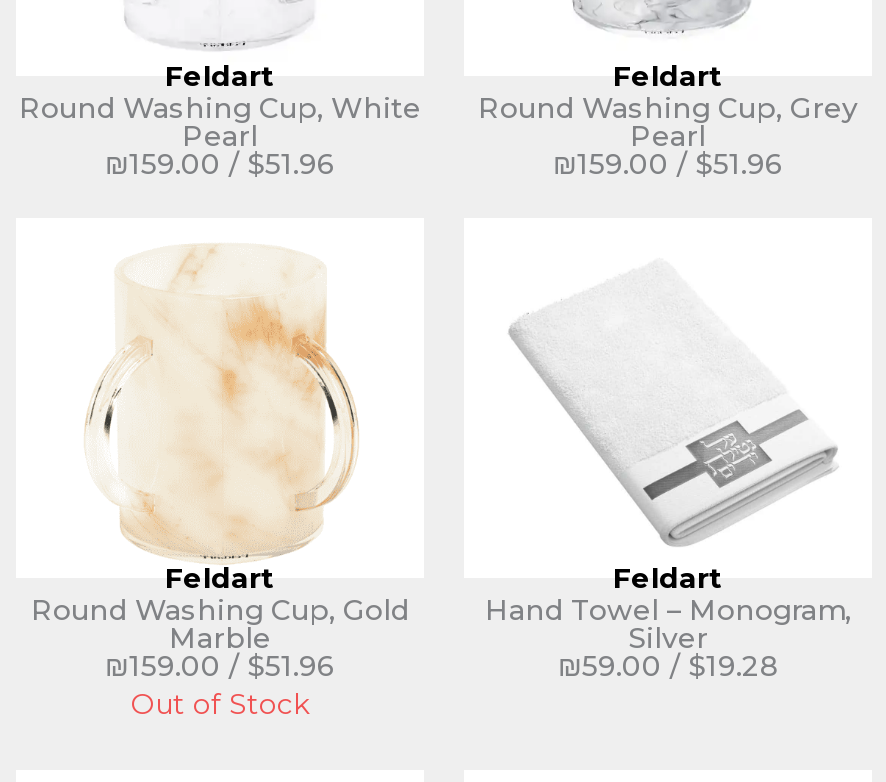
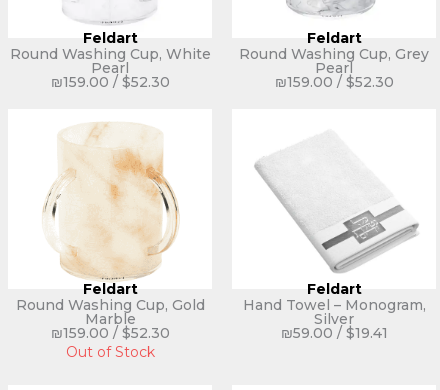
[105,146,335,182] ₪159.00/$51.96 -> [50,73,169,91] ₪159.00/$52.30
[553,146,783,182] ₪159.00/$51.96 -> [274,73,393,91] ₪159.00/$52.30
[105,648,335,684] ₪159.00 / $51.96 -> [50,324,169,342] ₪159.00 / $52.30
[558,648,778,684] ₪59.00 /$19.28 -> [280,324,387,342] ₪59.00 /$19.41

